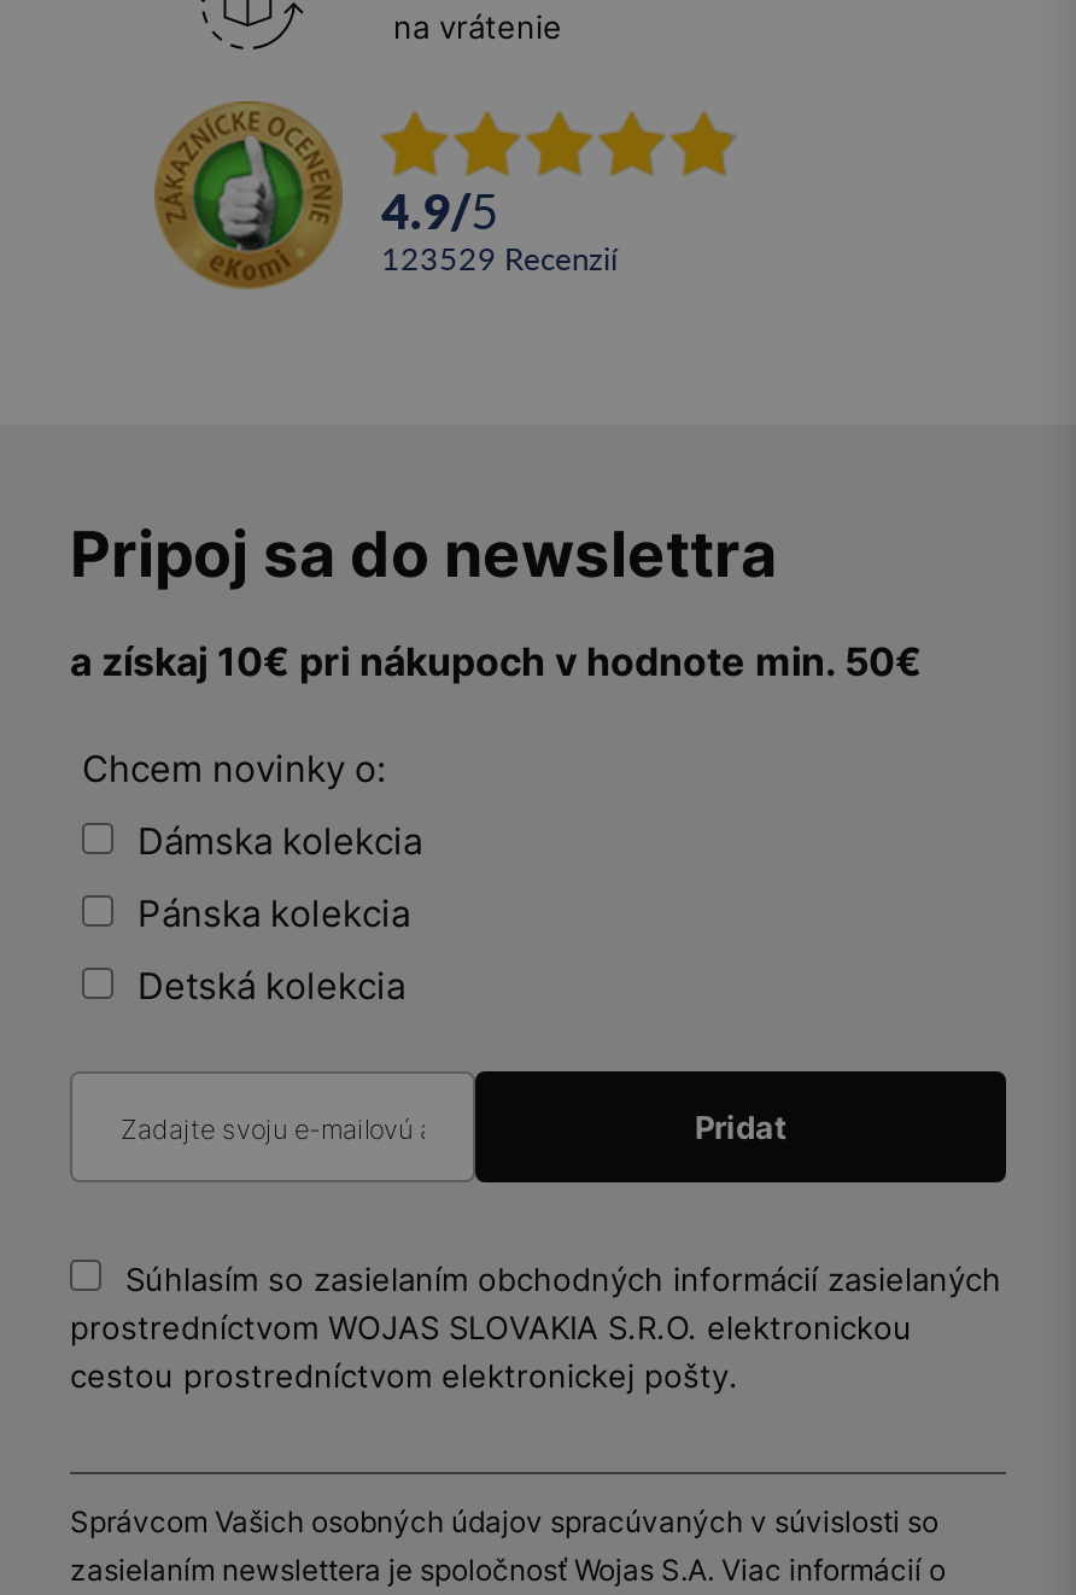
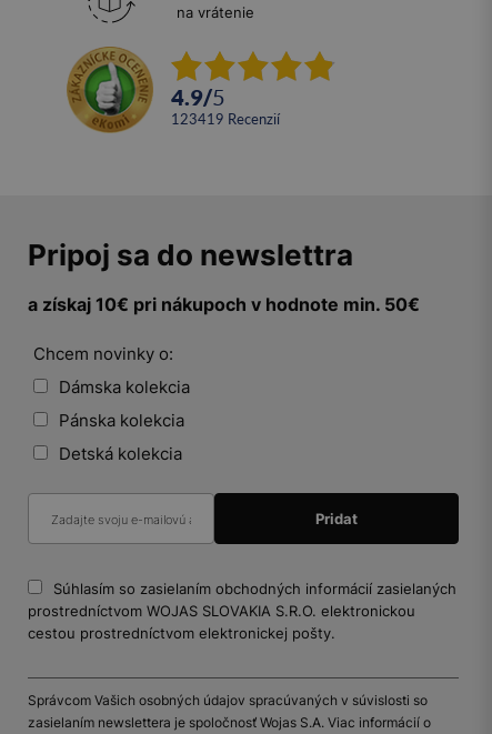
[381,238,618,277] 123529 recenzií -> [171,109,280,127] 123419 recenzií

